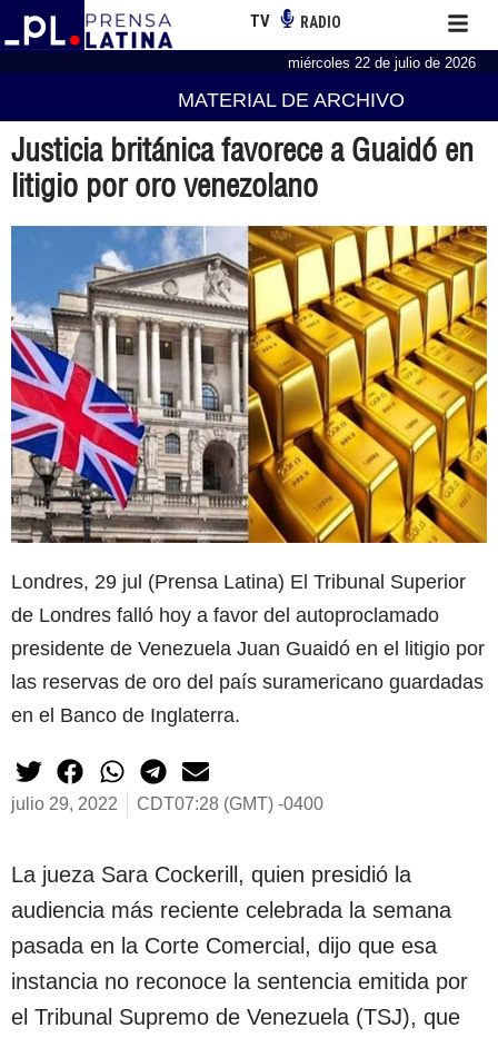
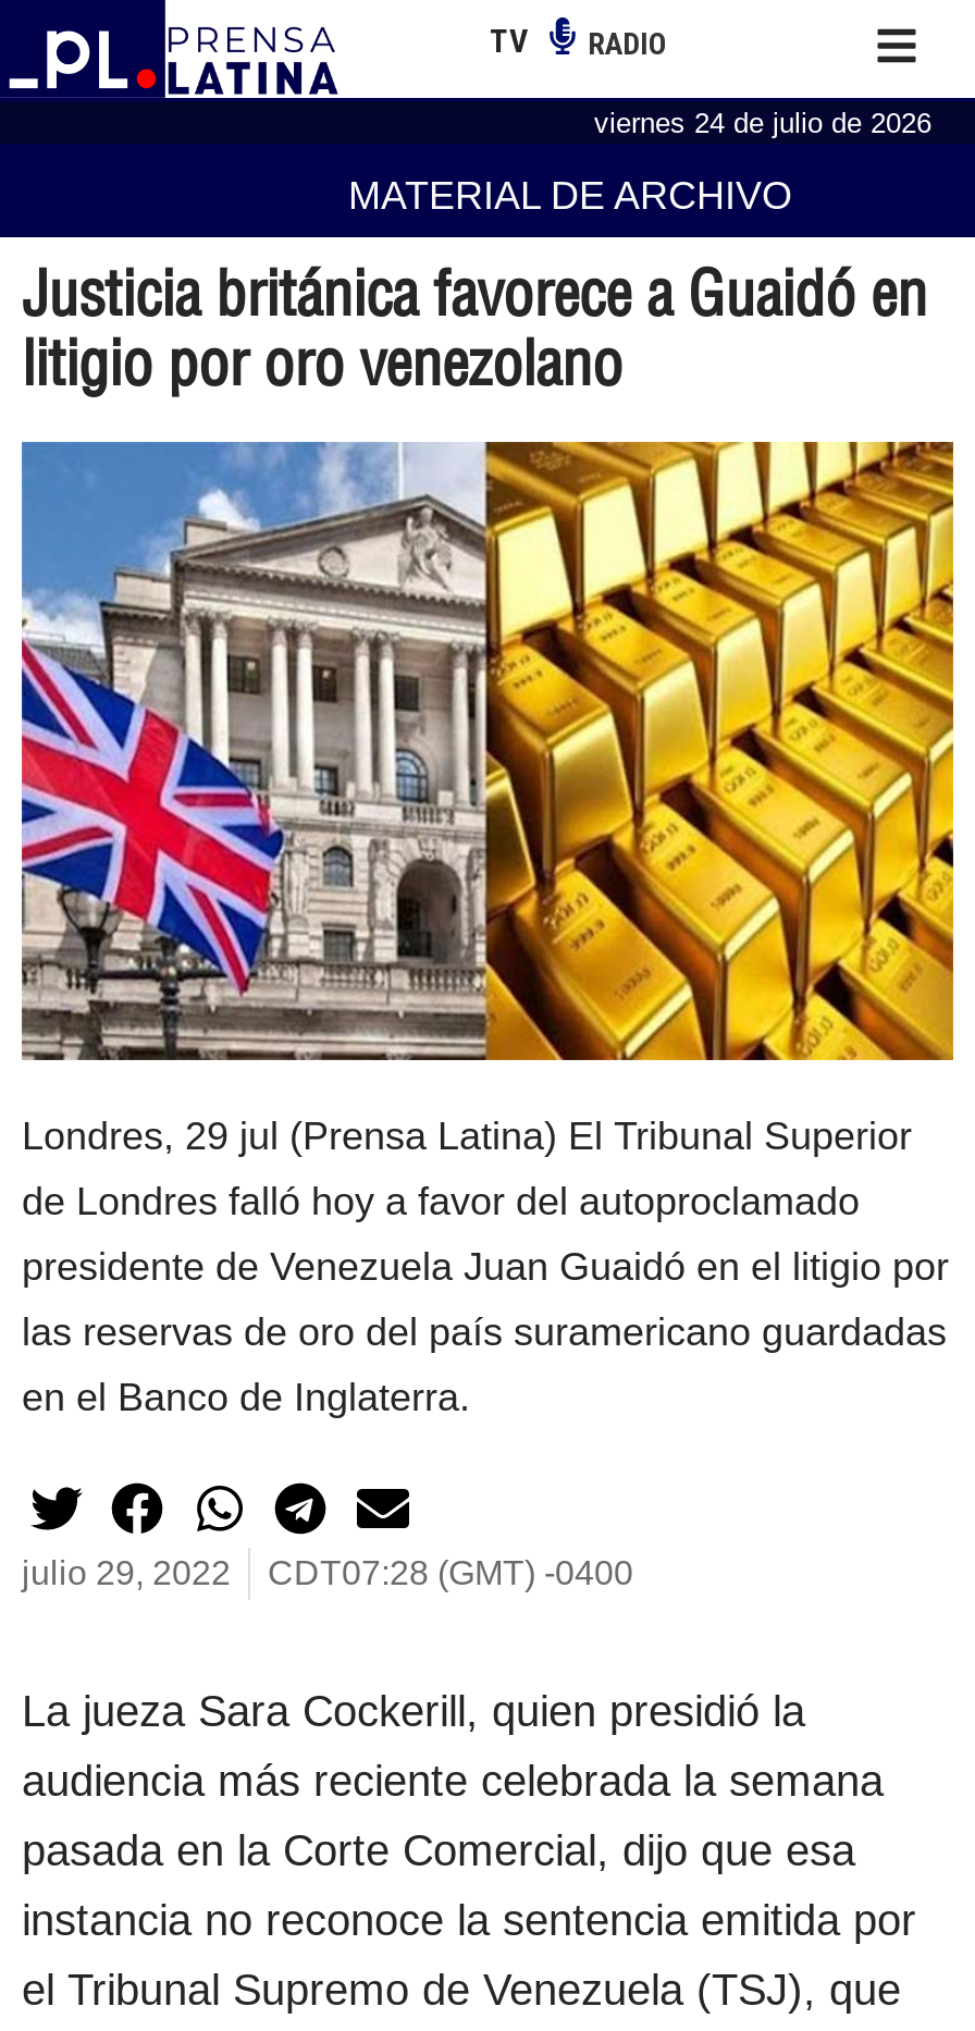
[288,54,476,71] miércoles 22 de julio de 2026 -> [594,106,931,138] viernes 24 de julio de 2026

